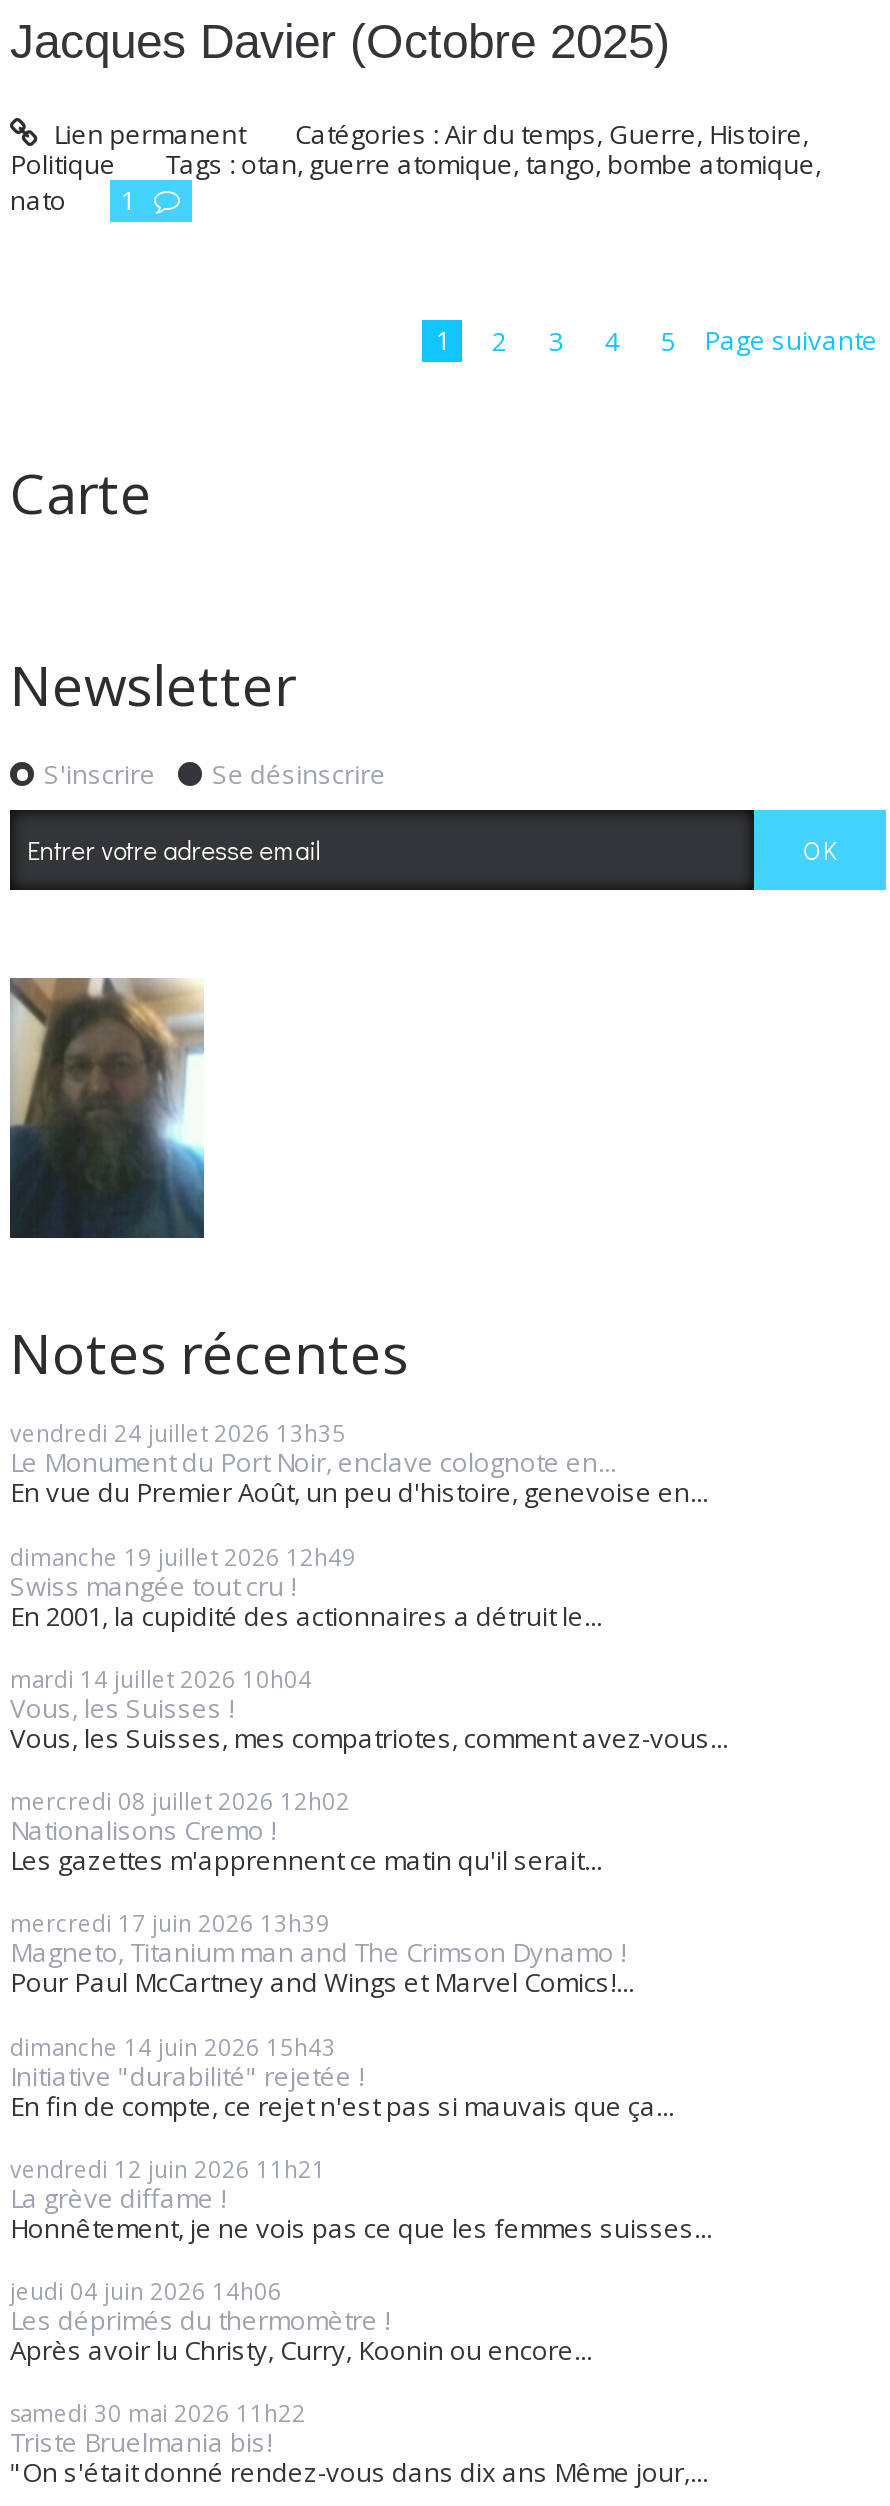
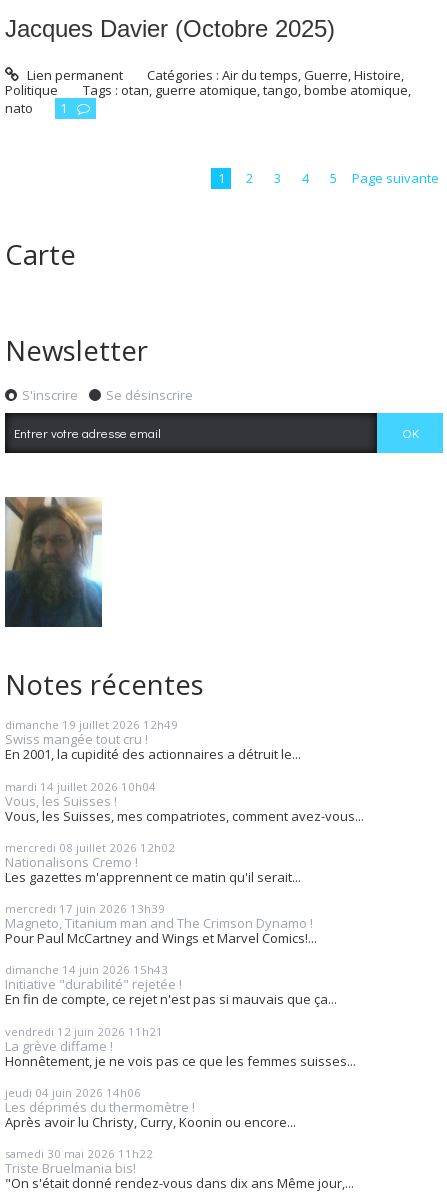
[10,1419,708,1511] vendredi 24 juillet 2026 13h35 | Le Monument du Port Noir, enclave colognote en... | En vue du Premier Août, un peu d'histoire, genevoise en... -> none

